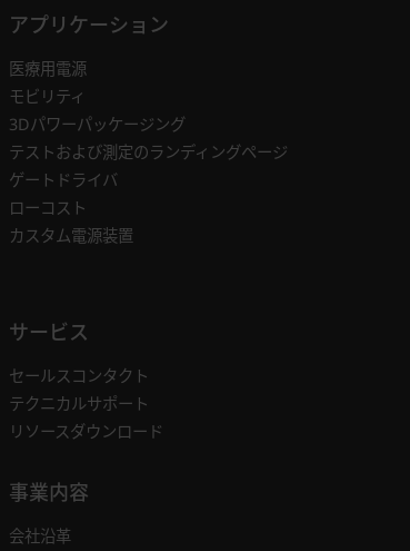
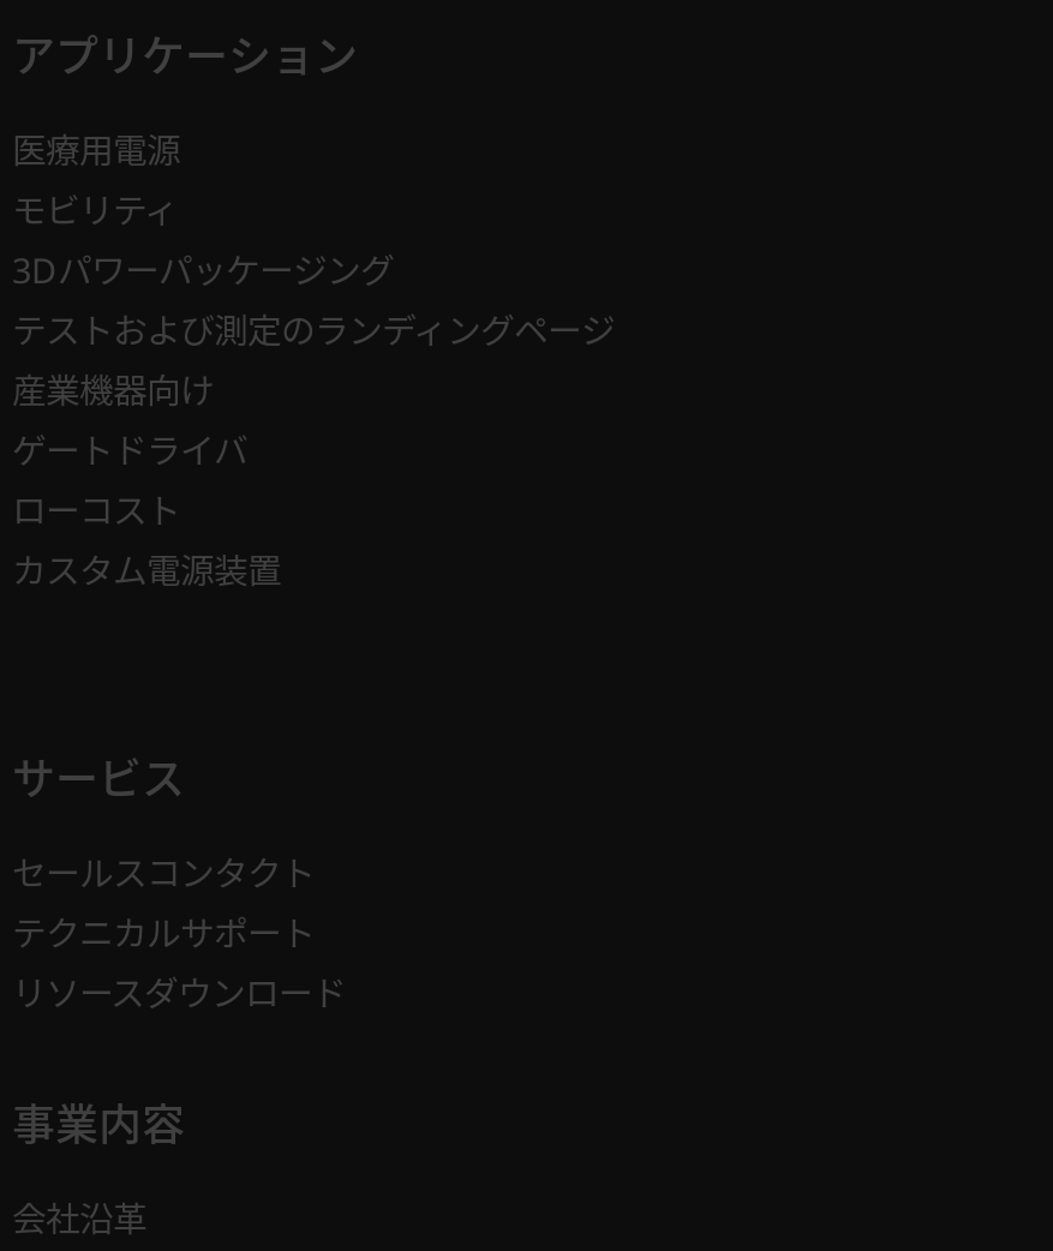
none -> [12,367,214,413] 産業機器向け

